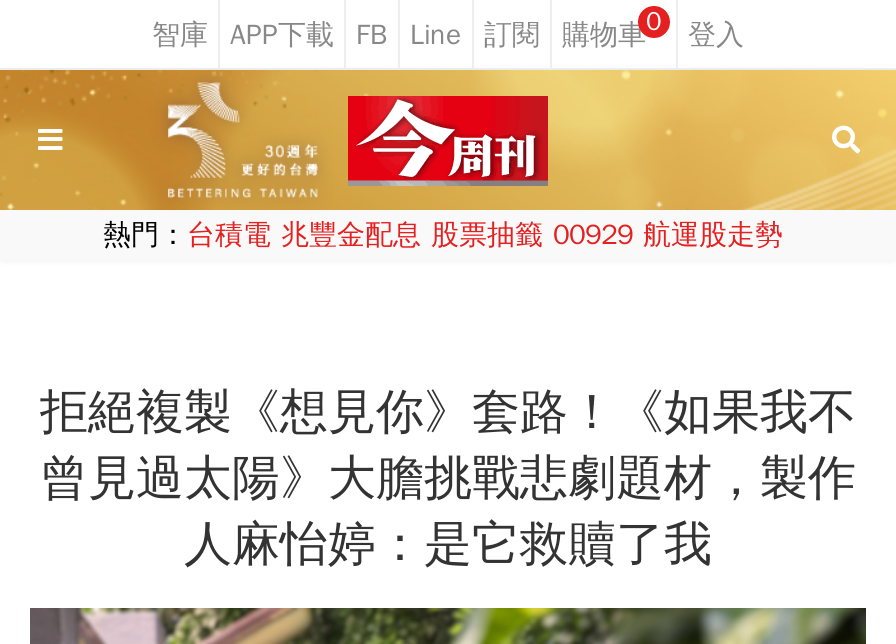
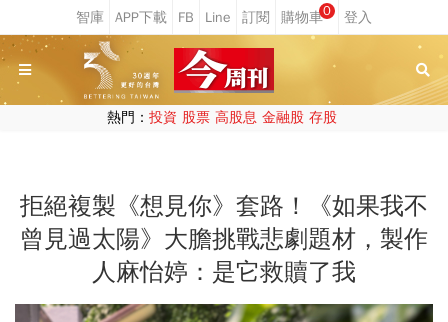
[103,218,783,252] 熱門：台積電 兆豐金配息 股票抽籤 00929 航運股走勢 -> [106,109,336,126] 熱門：投資 股票 高股息 金融股 存股

